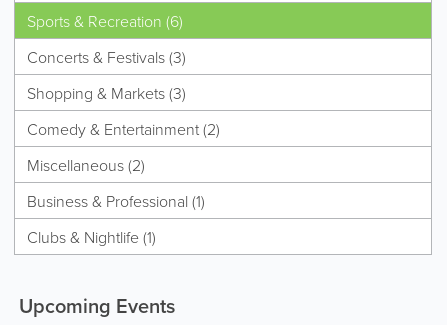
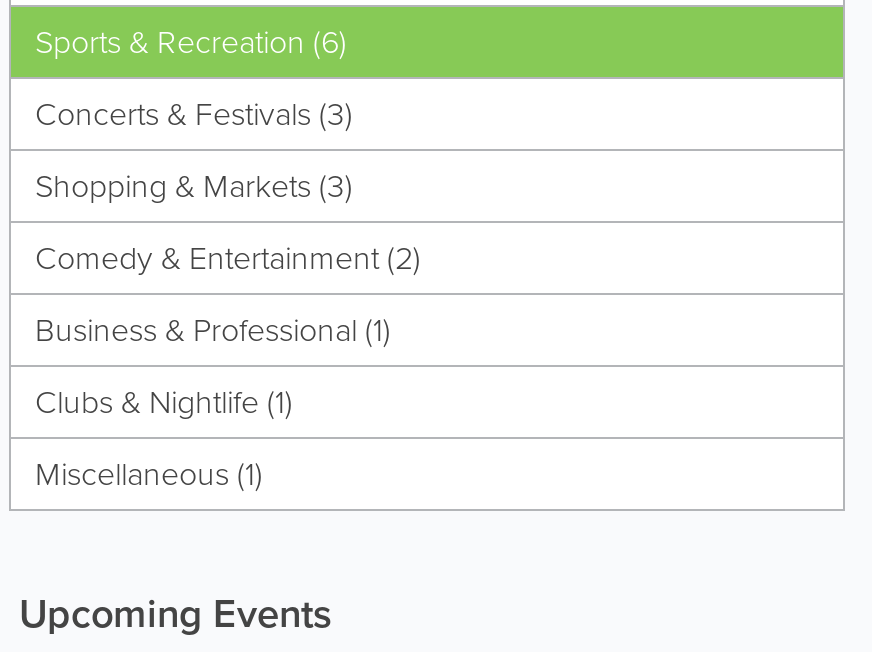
[27,154,145,176] Miscellaneous (2) -> none
moved [27,190,205,248] -> [35,307,391,425]: Business & Professional (1) | Clubs & Nightlife (1)
none -> [35,451,263,497] Miscellaneous (1)

